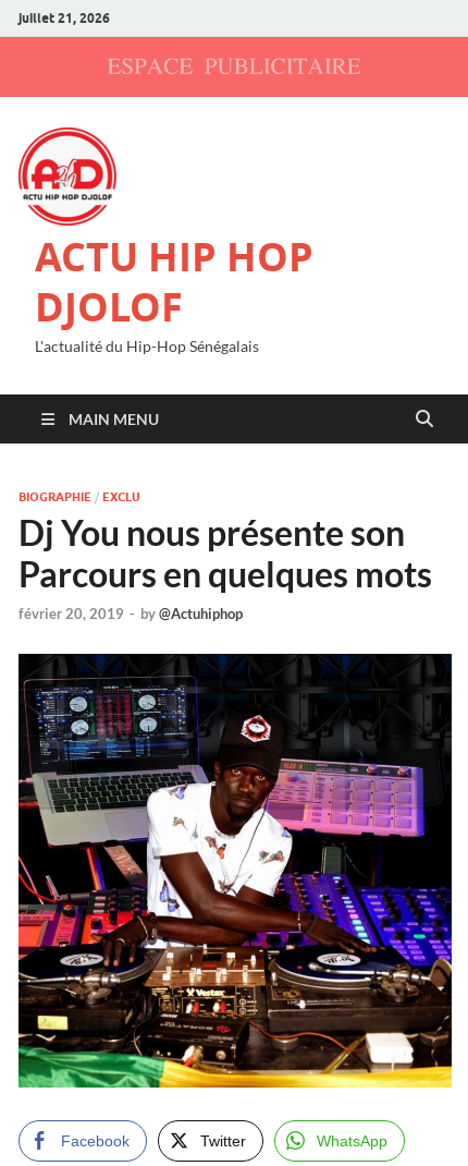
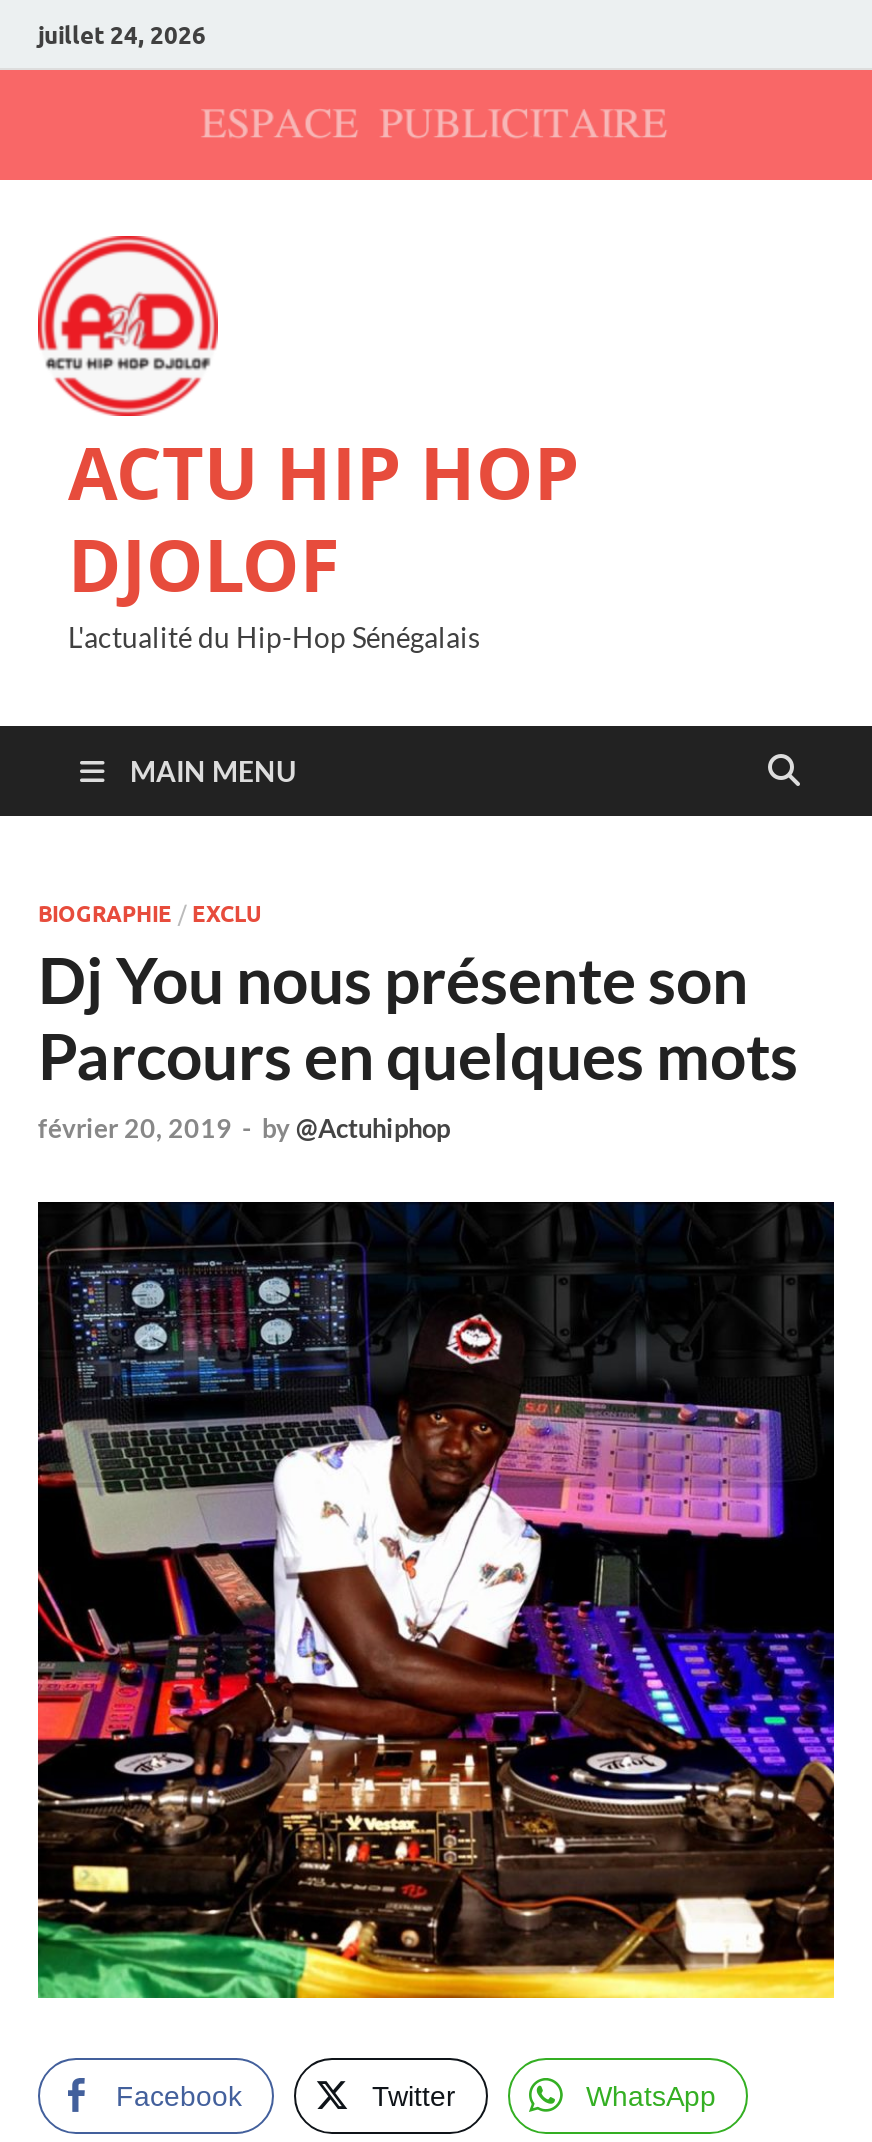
[19,9,110,26] juillet 21, 2026 -> [38,19,206,49] juillet 24, 2026

